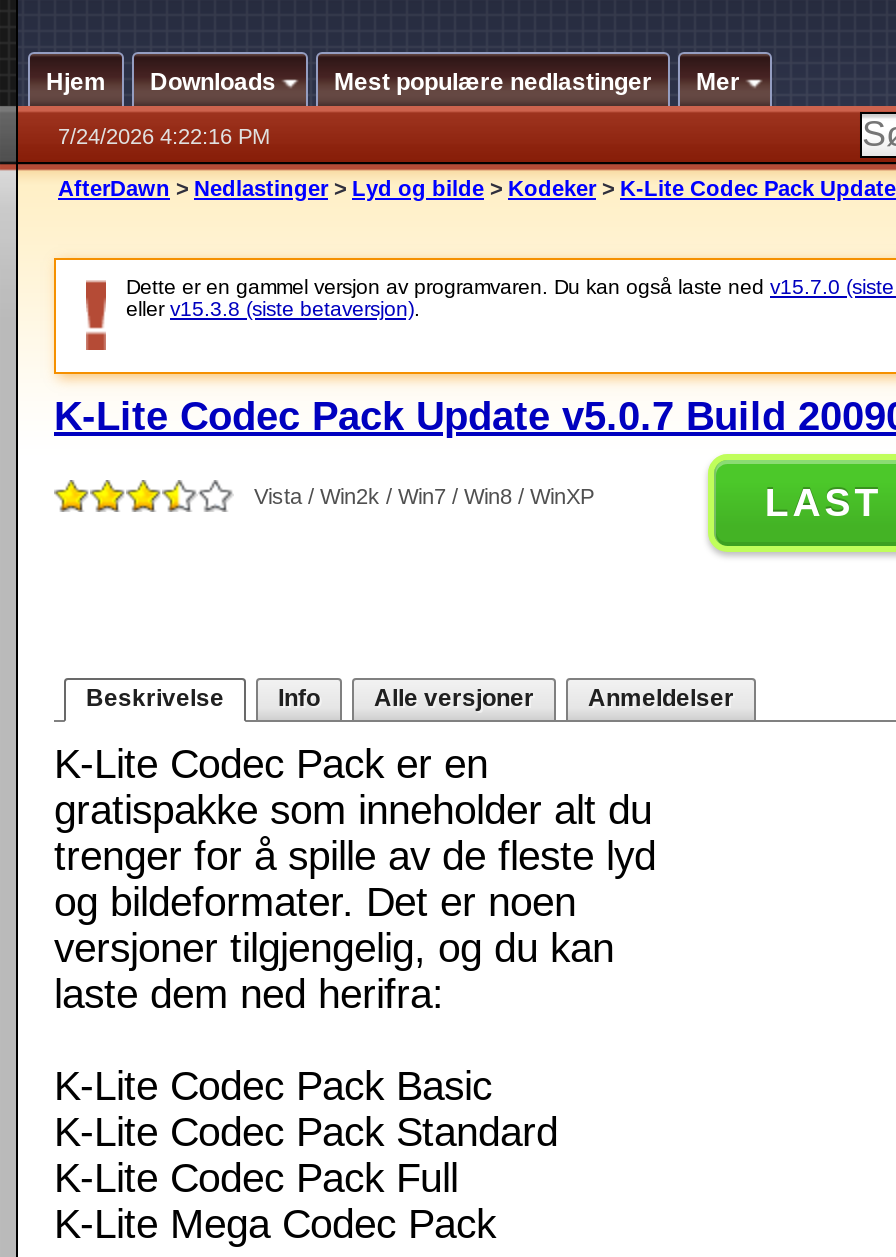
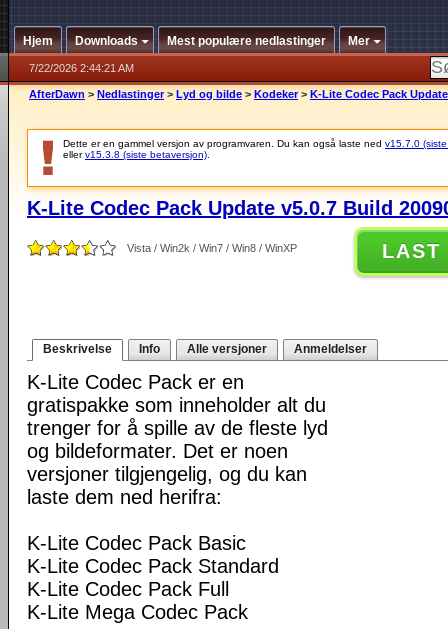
[58,124,270,148] 7/24/2026 4:22:16 PM -> [29,62,134,74] 7/22/2026 2:44:21 AM

